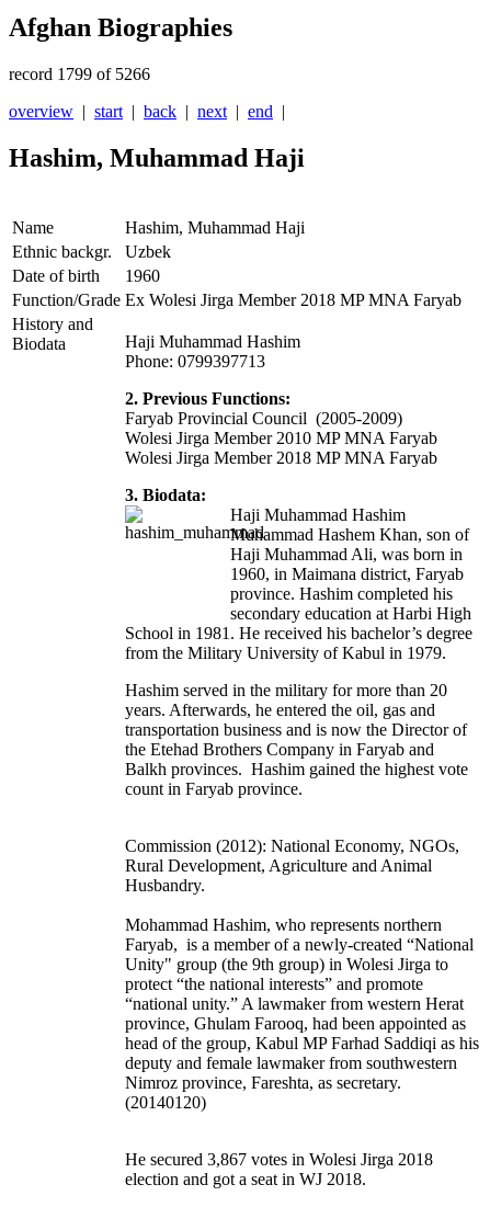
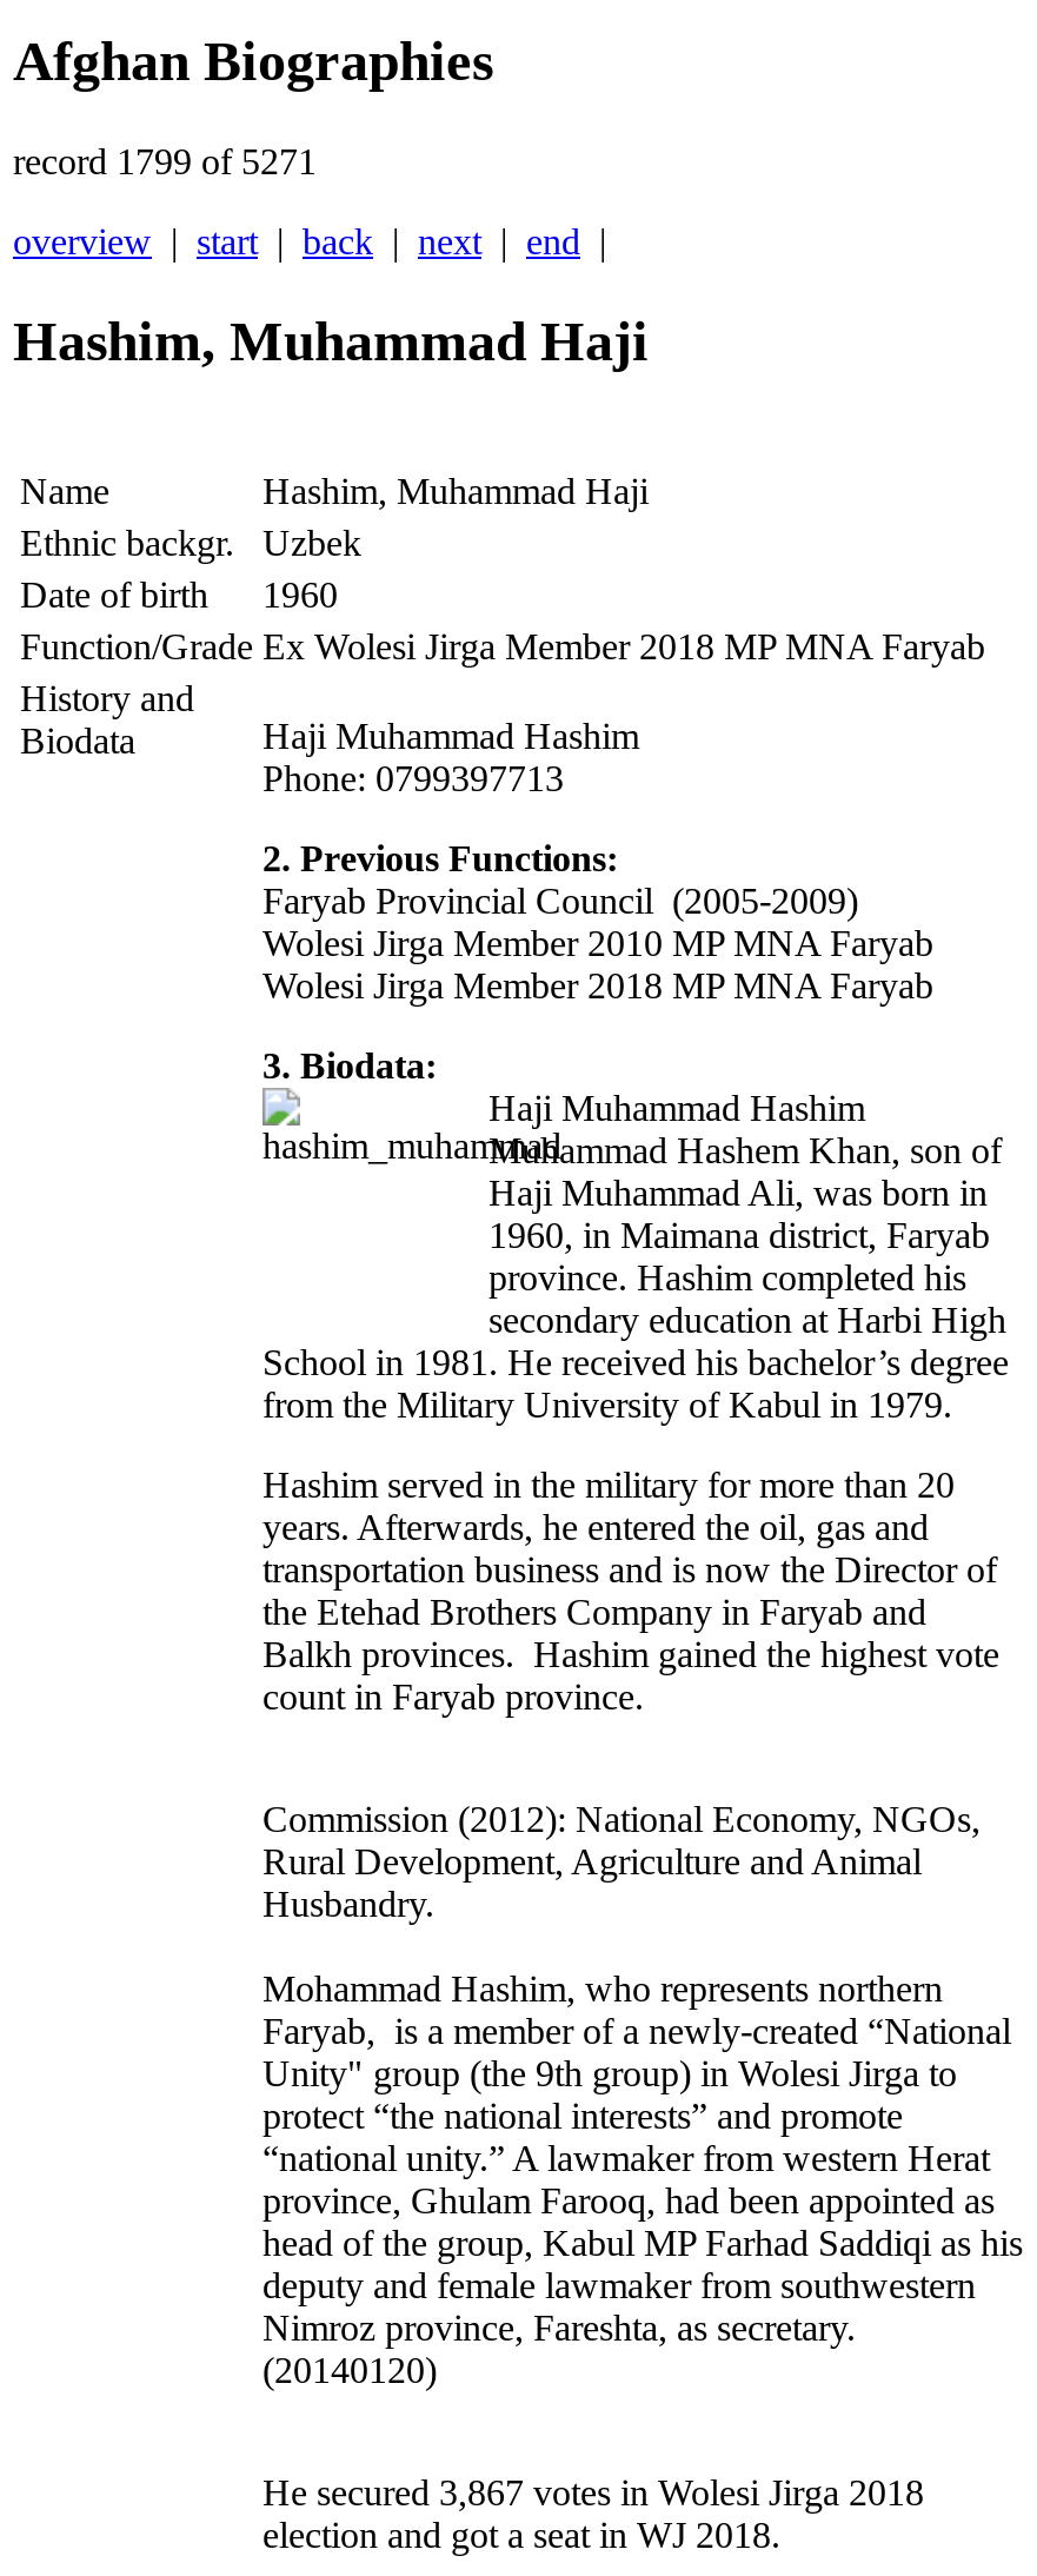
[9,65,150,84] record 1799 of 5266 -> [13,142,317,182] record 1799 of 5271

